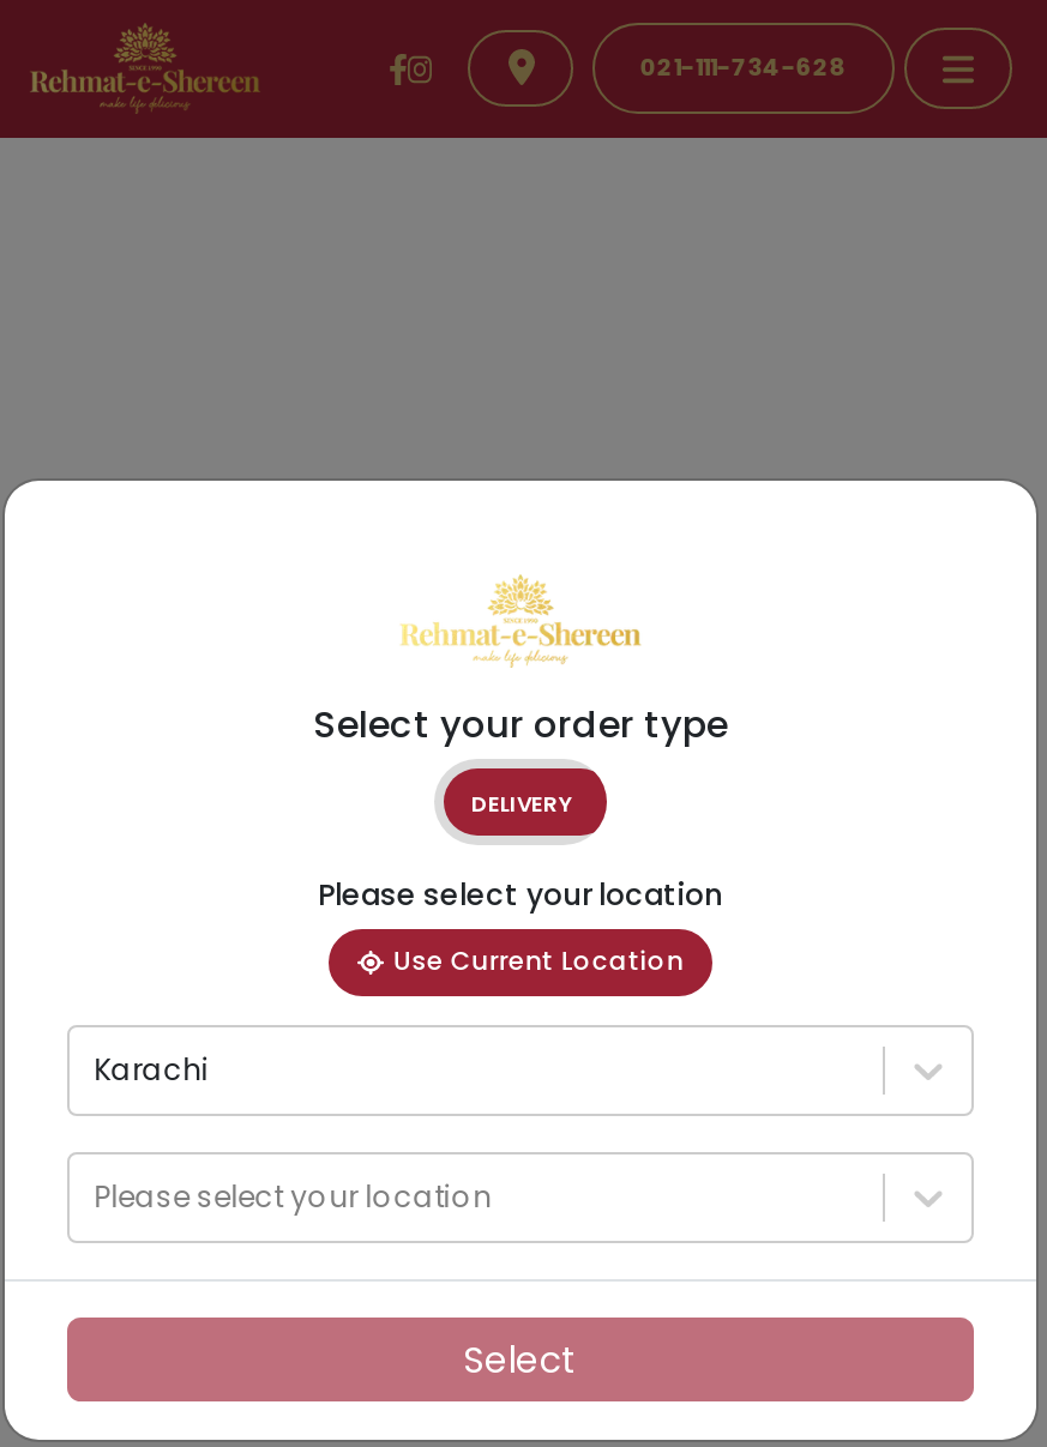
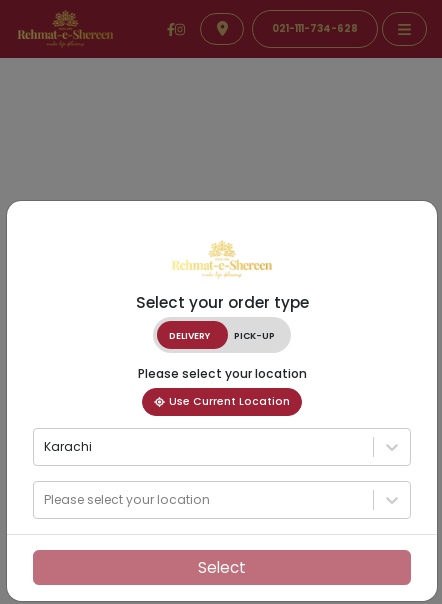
none -> [234,329,275,342] PICK-UP

